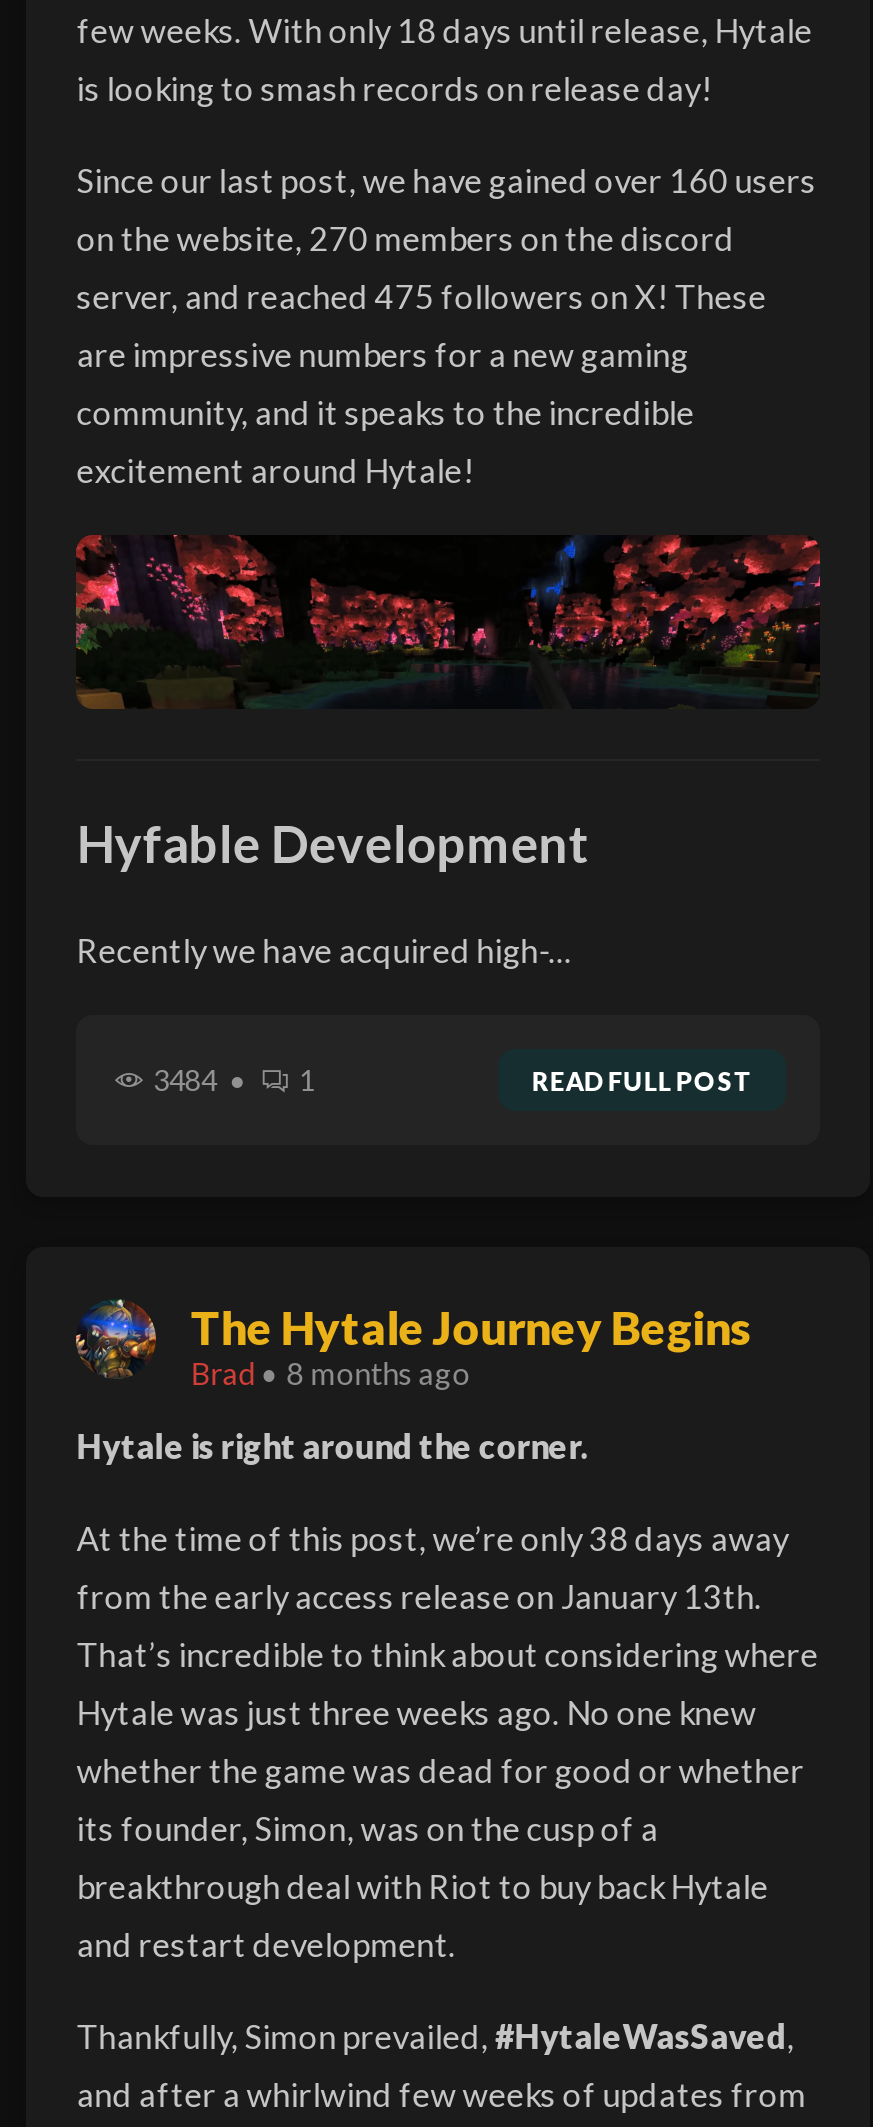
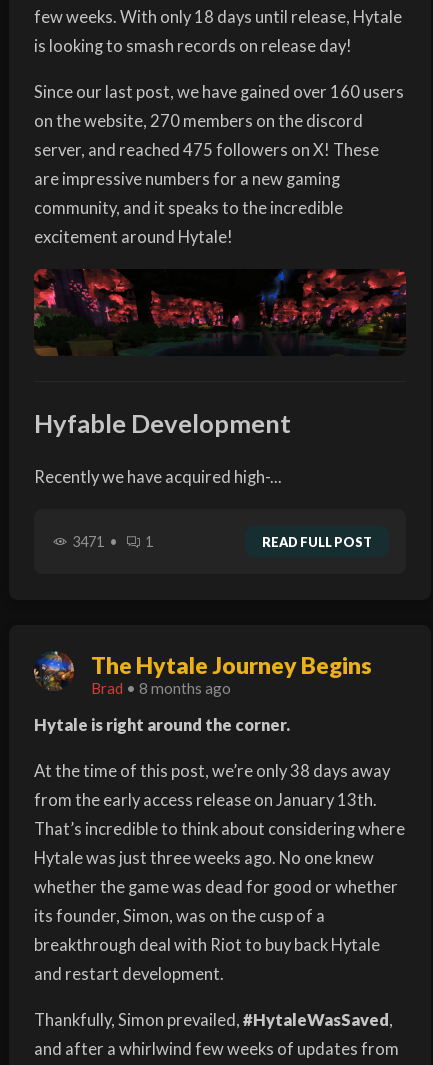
[147,1064,315,1098] 3484 • 1 -> [69,533,153,550] 3471 • 1

